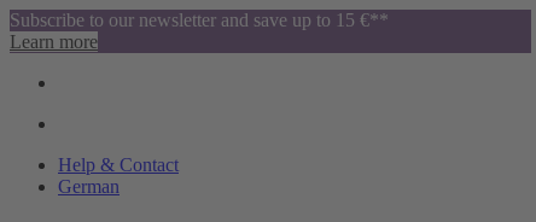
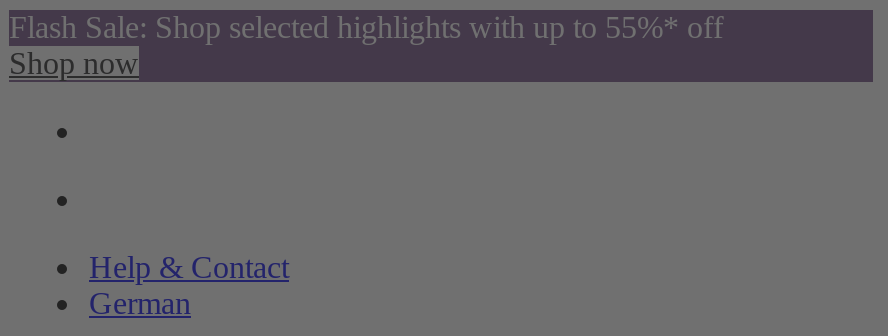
[10,10,389,52] Subscribe to our newsletter and save up to 15 €** | Learn more -> [9,10,723,80] Flash Sale: Shop selected highlights with up to 55%* off | Shop now

